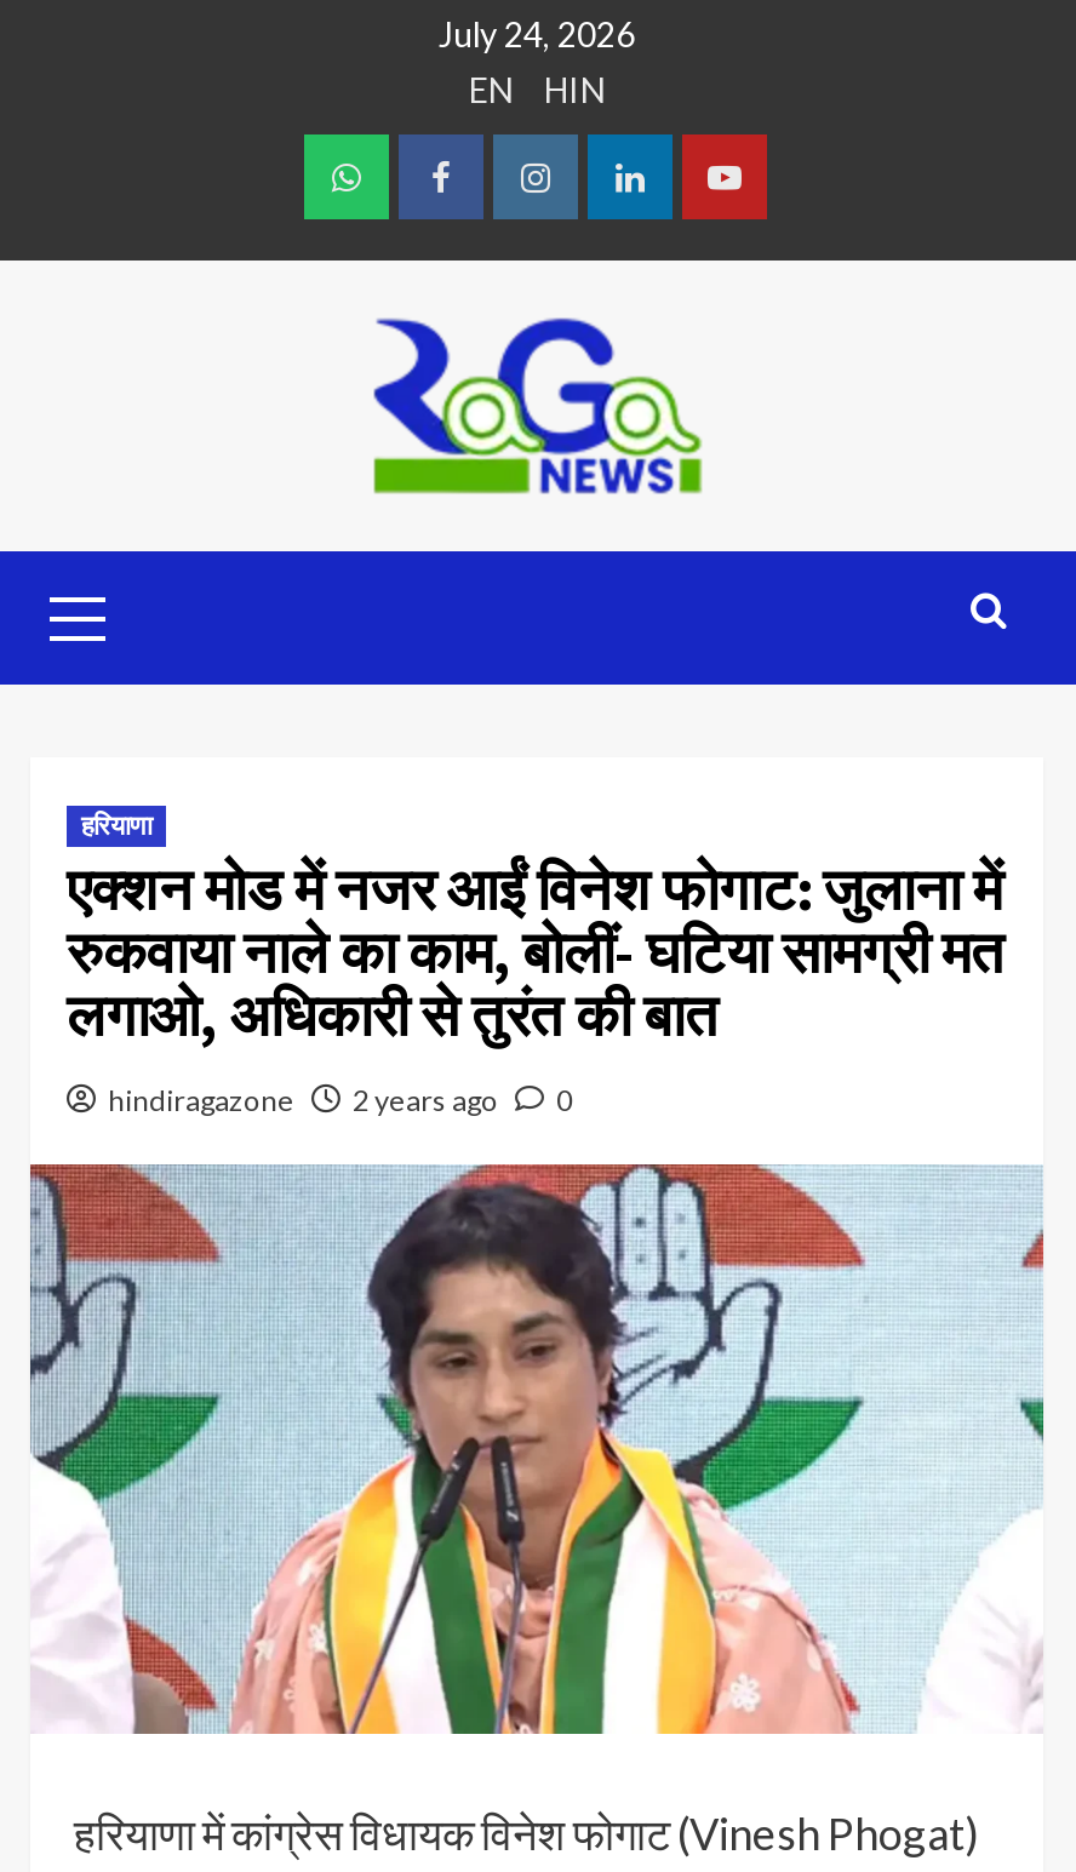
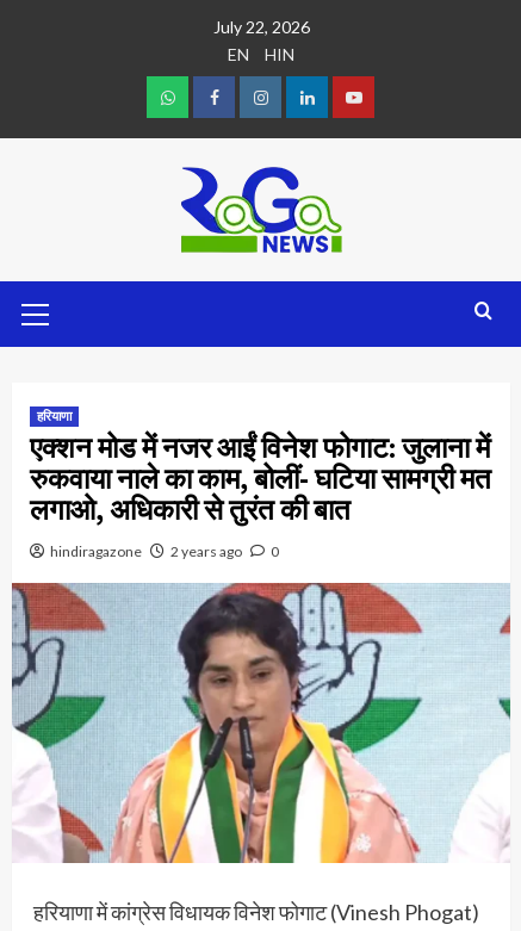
[439,13,635,55] July 24, 2026 -> [213,17,309,37] July 22, 2026

